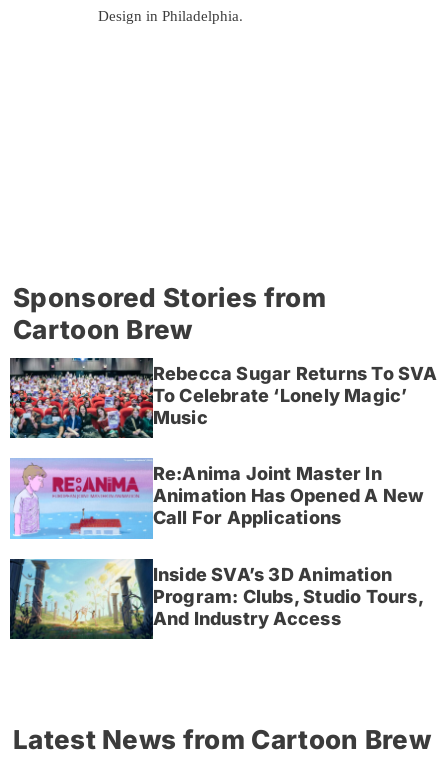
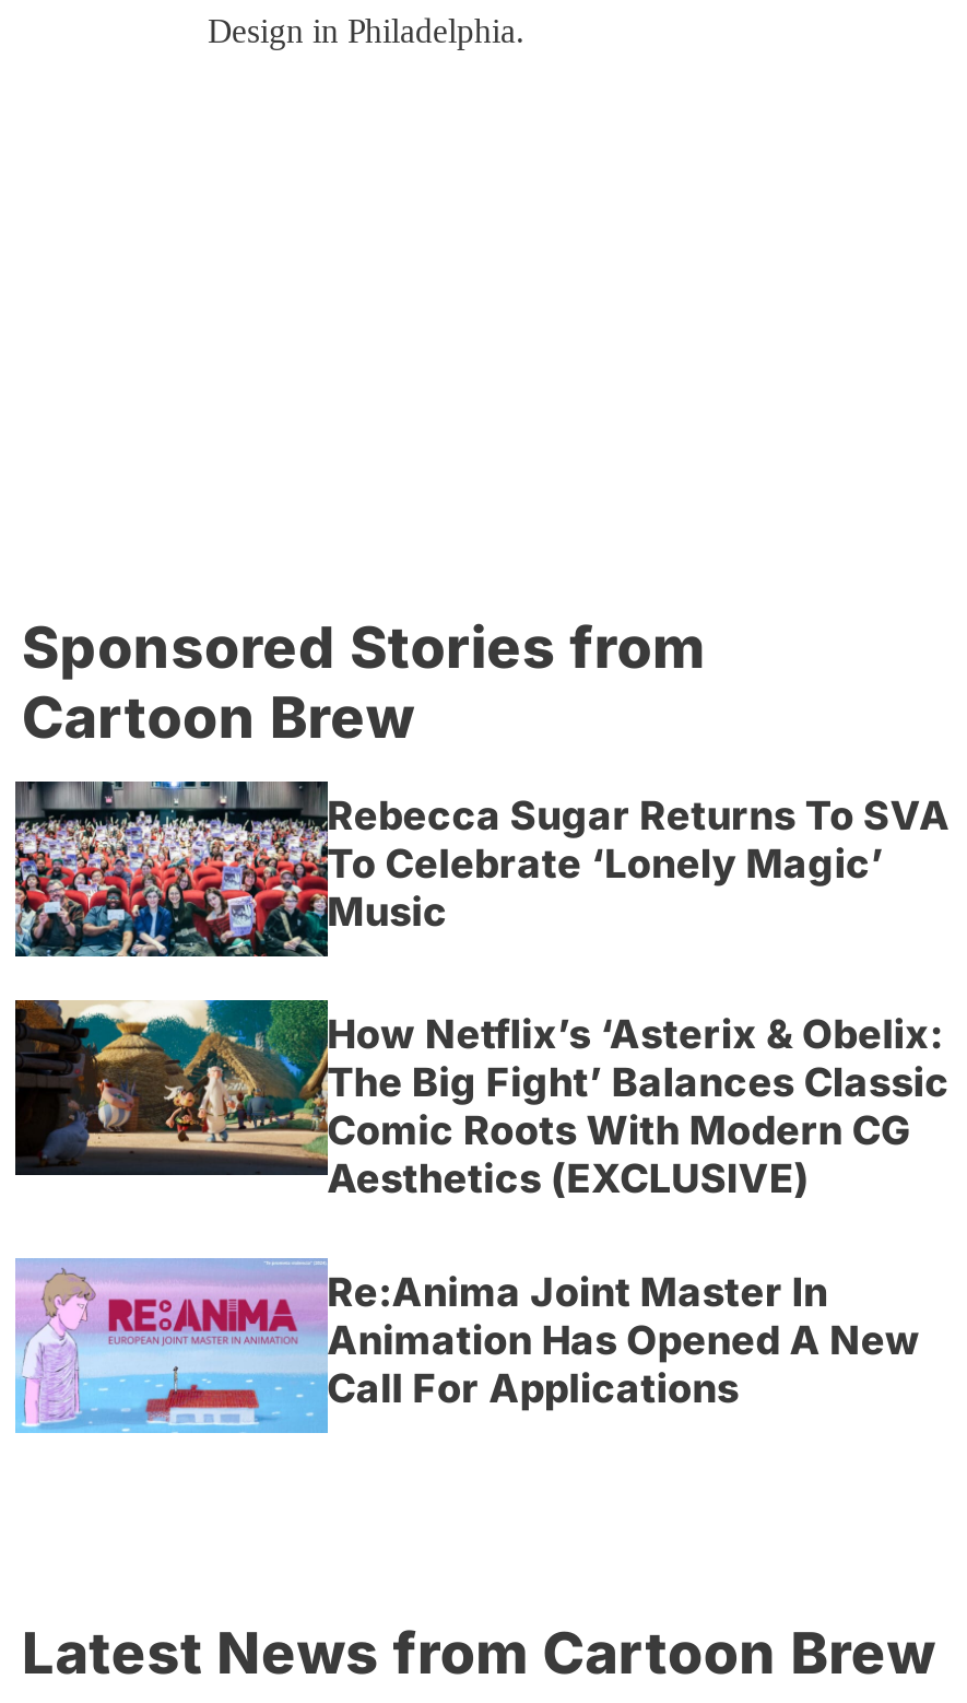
none -> [13,997,949,1201] [image] | How Netflix’s ‘Asterix & Obelix: | The Big Fight’ Balances Classic | Comic Roots With Modern CG | Aesthetics (EXCLUSIVE)
moved [9,461,424,539] -> [13,1264,921,1434]: [image] | Re:Anima Joint Master In | Animation Has Opened A New | Call For Applications
[9,558,424,640] [image] | Inside SVA’s 3D Animation | Program: Clubs, Studio Tours, | And Industry Access -> none

